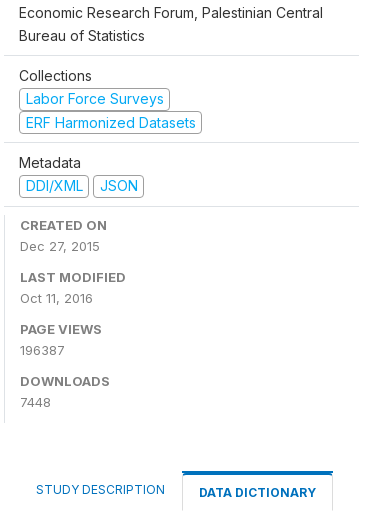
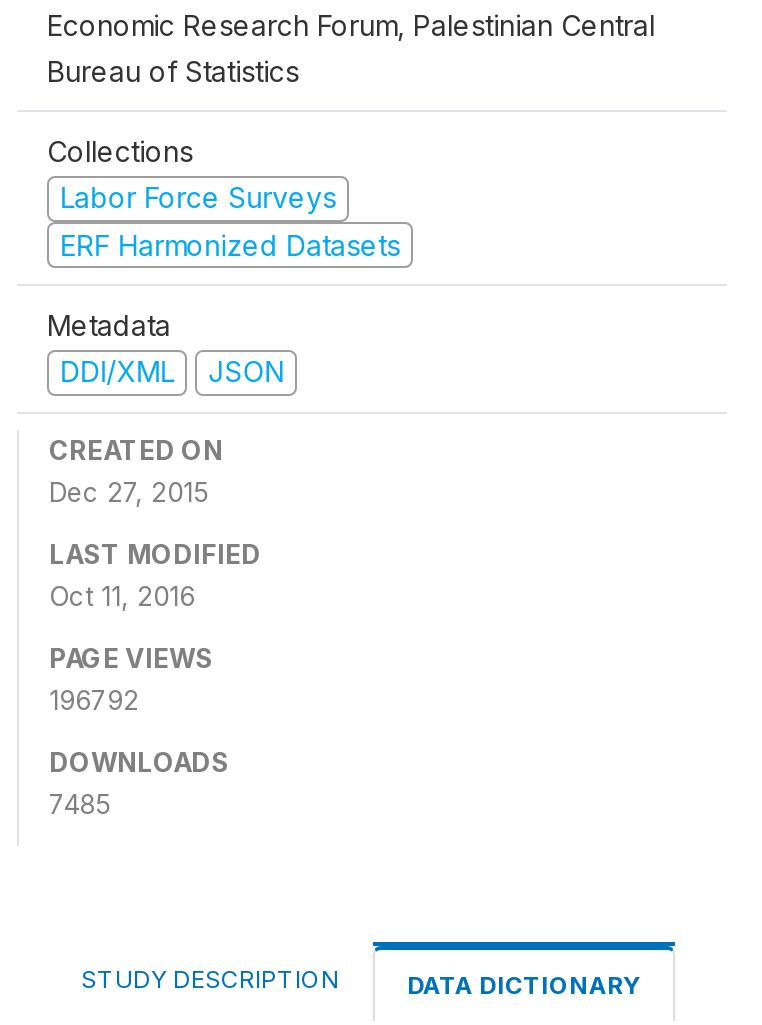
[20,341,65,357] 196387 -> [49,683,139,715] 196792
[20,393,51,409] 7448 -> [49,787,111,819] 7485

